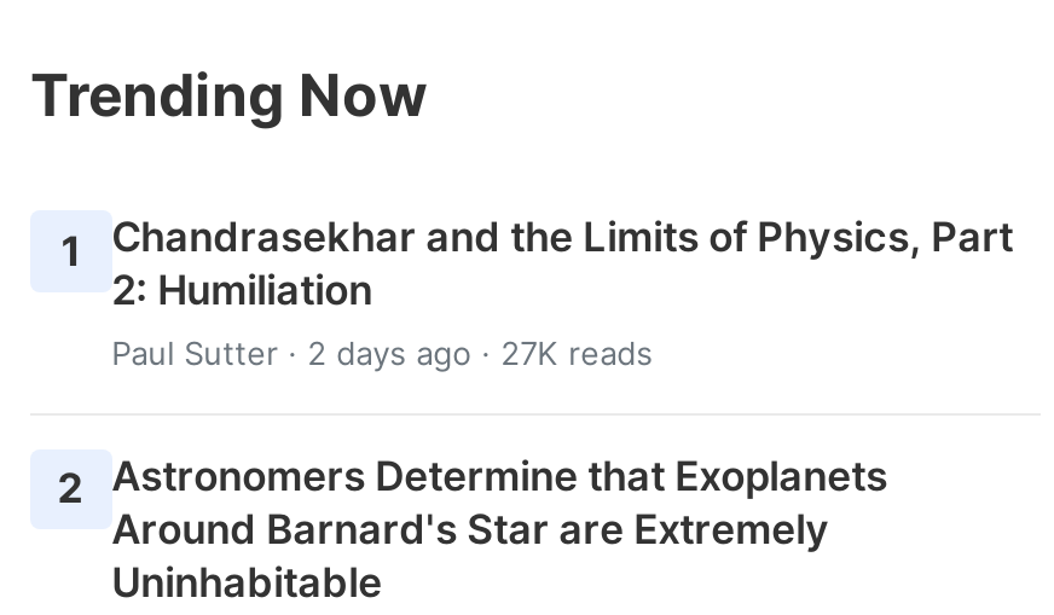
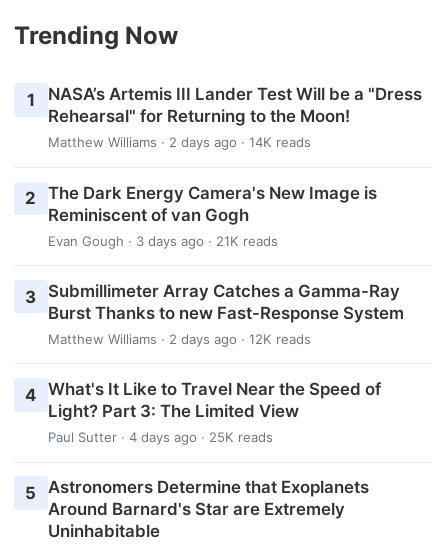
[58,214,1013,513] Chandrasekhar and the Limits of Physics, Part | 2: Humiliation | Paul Sutter · 2 days ago · 27K reads | 2 Astronomers Determine that Exoplanets -> [25,84,422,503] NASA’s Artemis III Lander Test Will be a "Dress | Rehearsal" for Returning to the Moon! | Matthew Williams · 2 days ago · 14K reads | 2 The Dark Energy Camera's New Image is | Reminiscent of van Gogh | Evan Gough · 3 days ago · 21K reads | 3 Submillimeter Array Catches a Gamma-Ray | Burst Thanks to new Fast-Response System | Matthew Williams · 2 days ago · 12K reads | 4 What's It Like to Travel Near the Speed of | Light? Part 3: The Limited View | Paul Sutter · 4 days ago · 25K reads | 5 Astronomers Determine that Exoplanets

